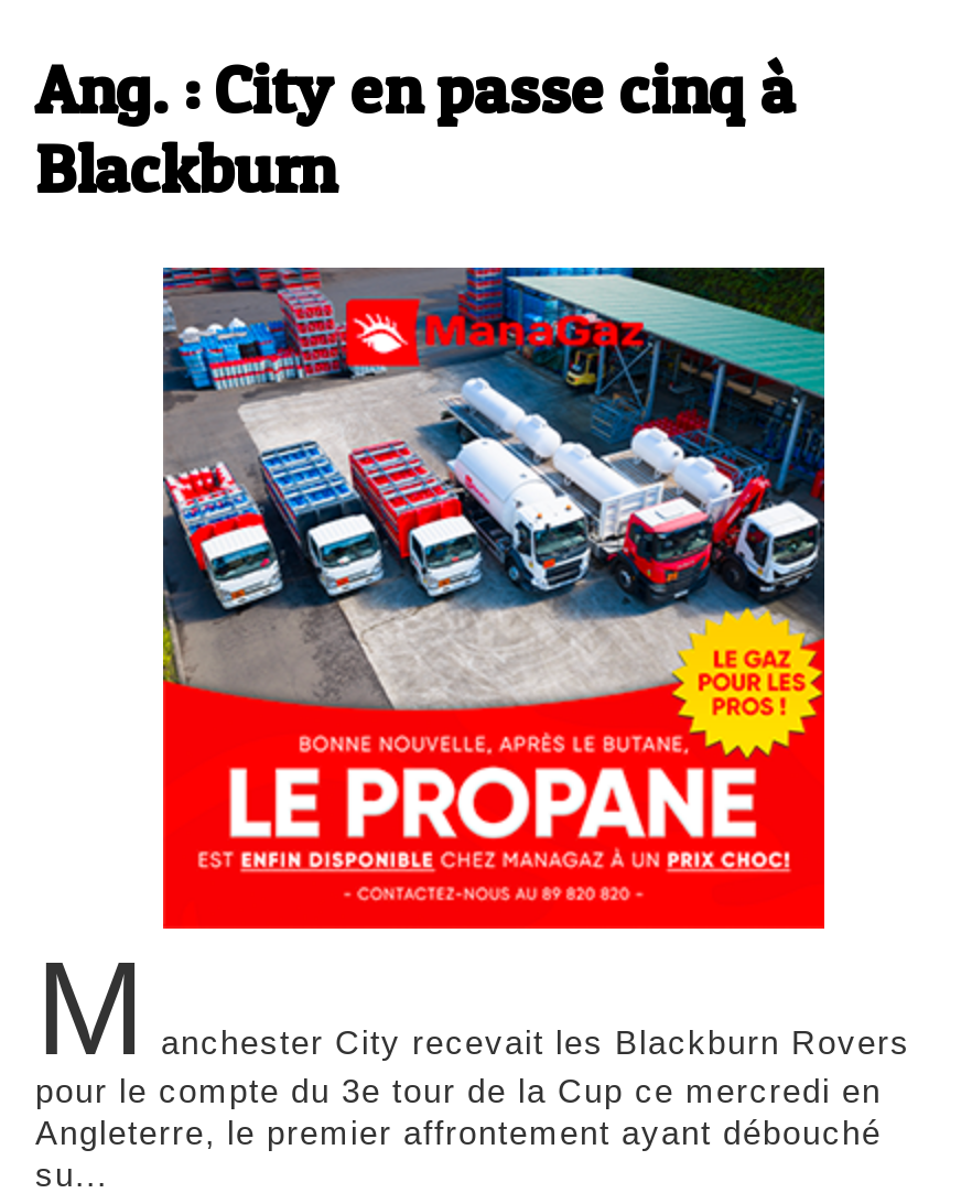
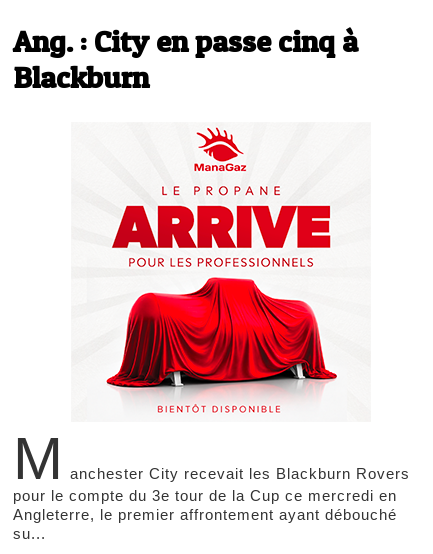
[161,265,827,931] [image] -> [71,122,371,422] [image]

